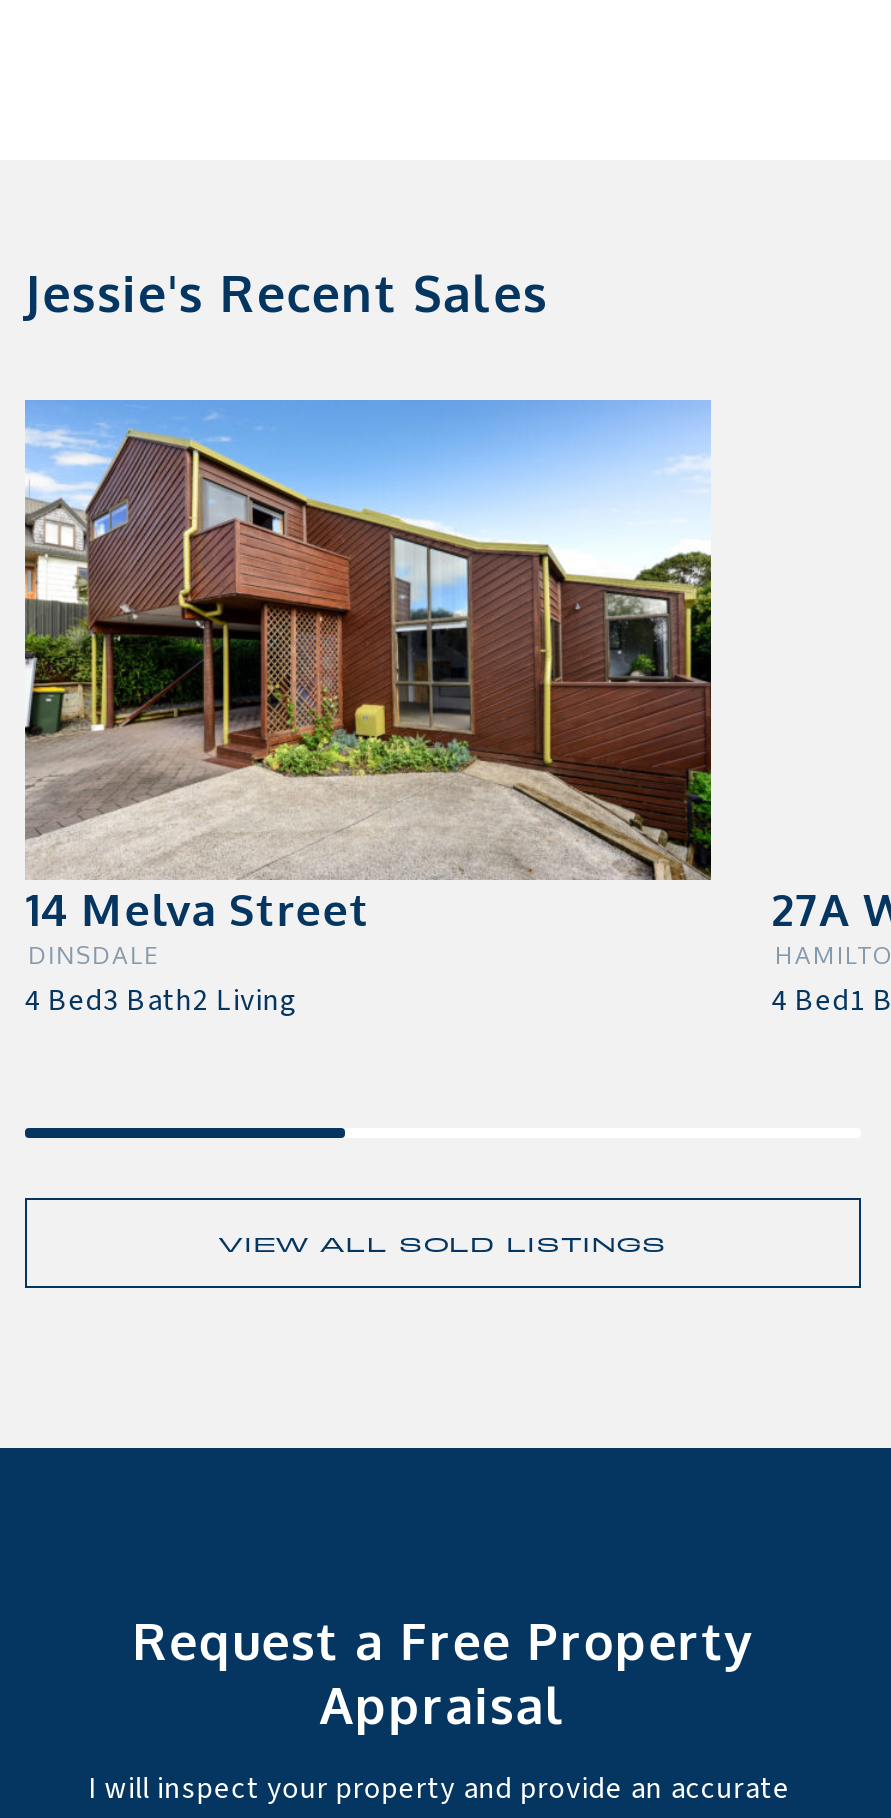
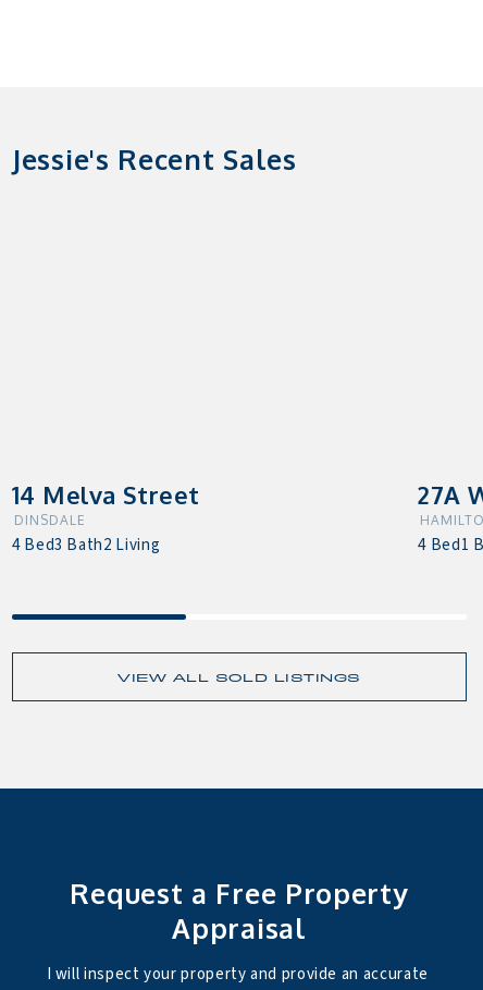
[23,398,713,882] [image] -> none

